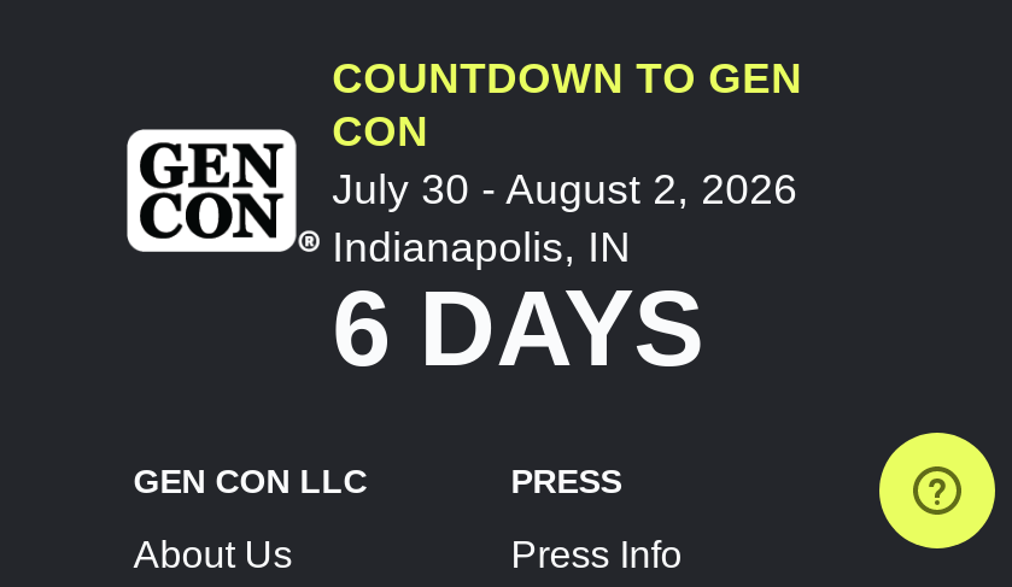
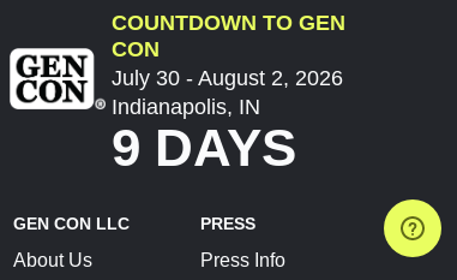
[332,269,703,387] 6 DAYS -> [112,118,296,177] 9 DAYS

